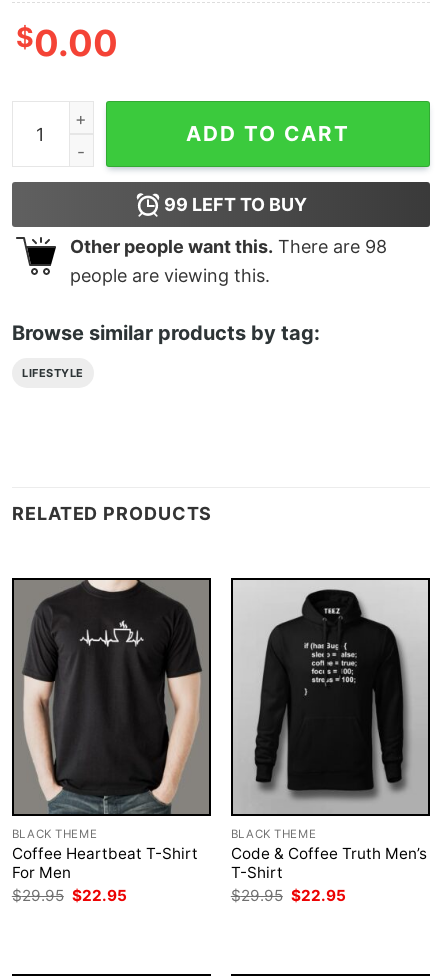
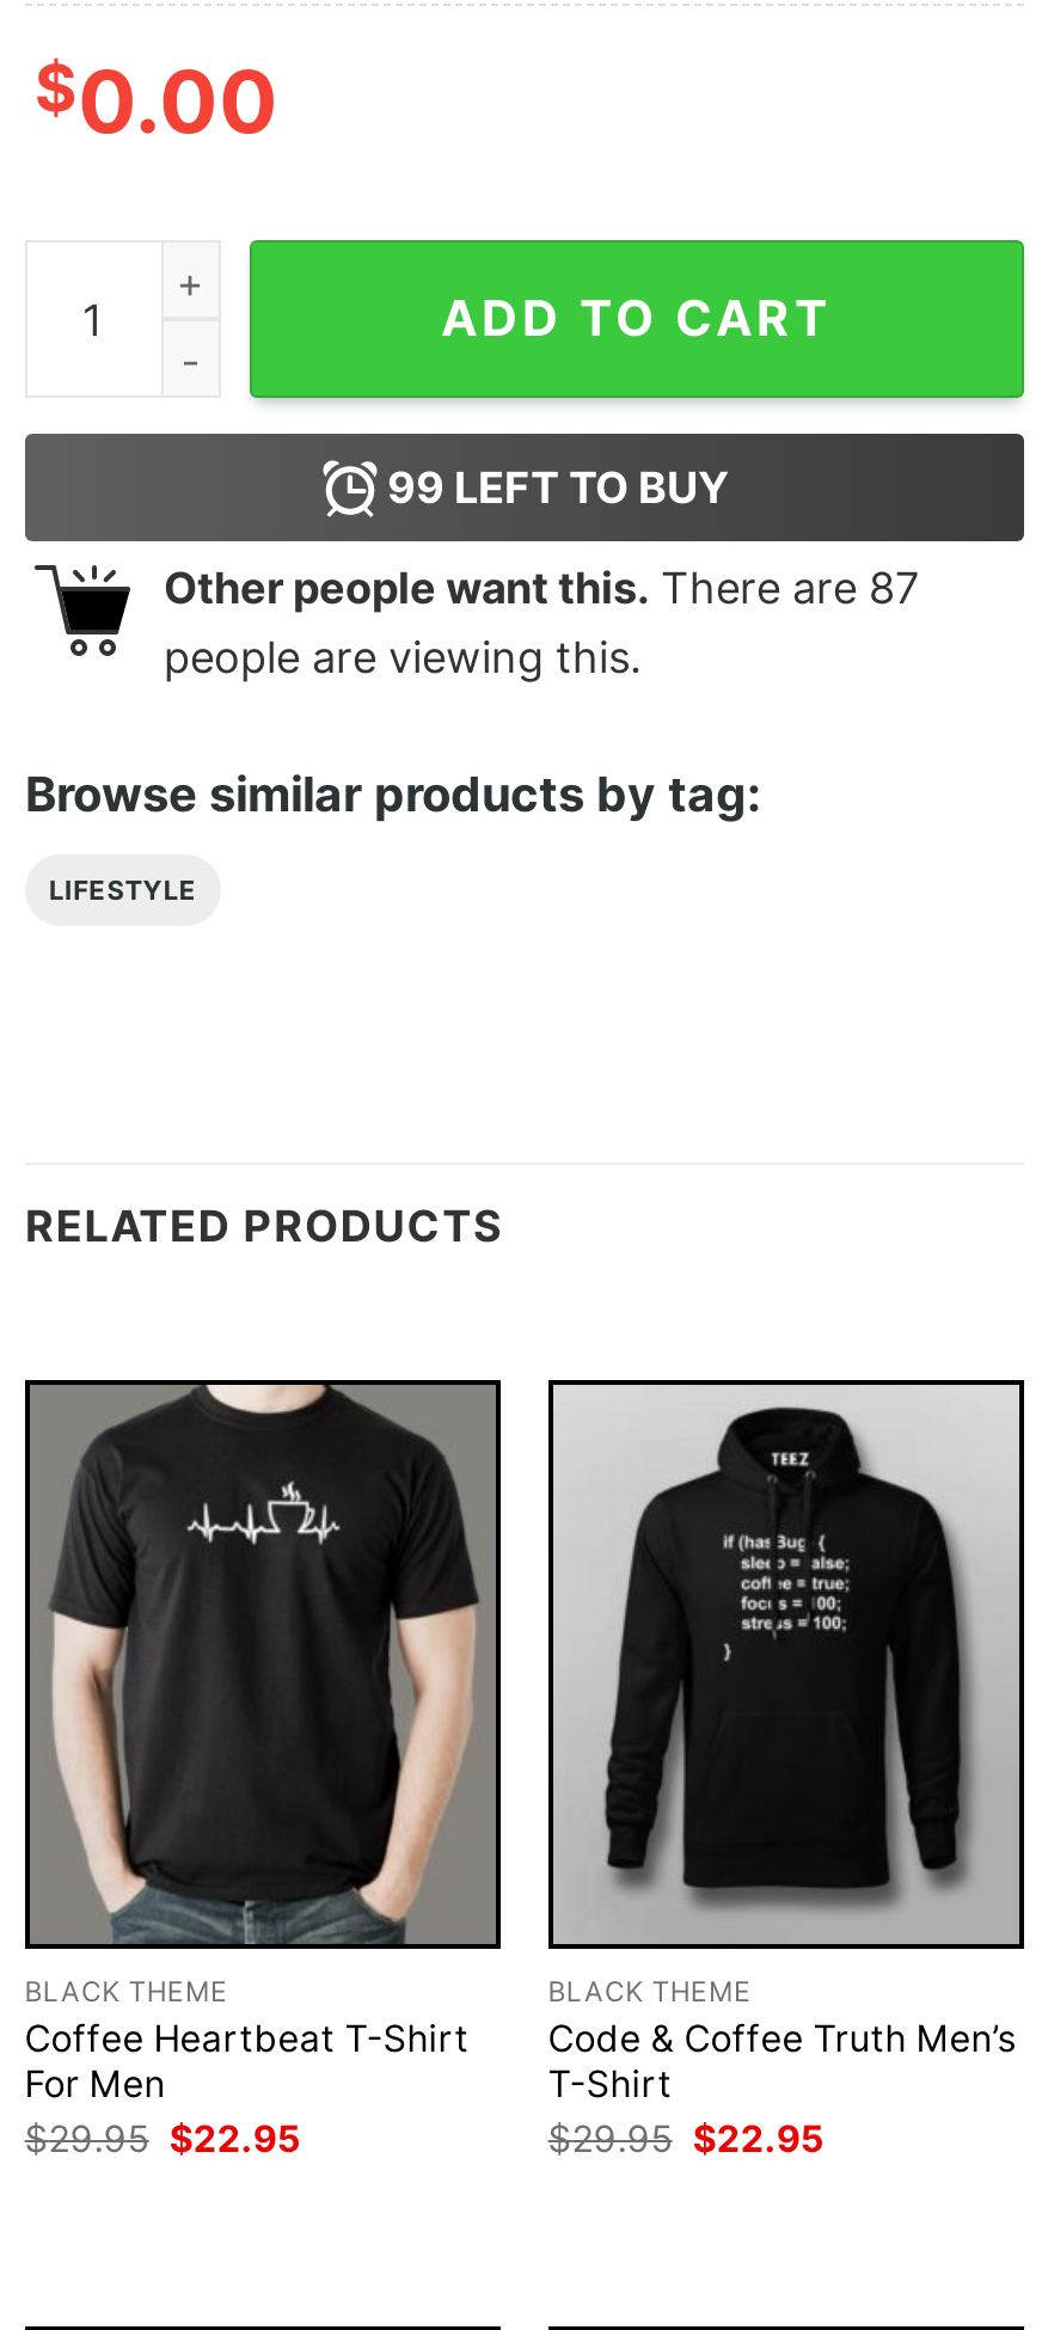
[70,236,387,257] Other people want this. There are 98 -> [164,563,919,613] Other people want this. There are 87

